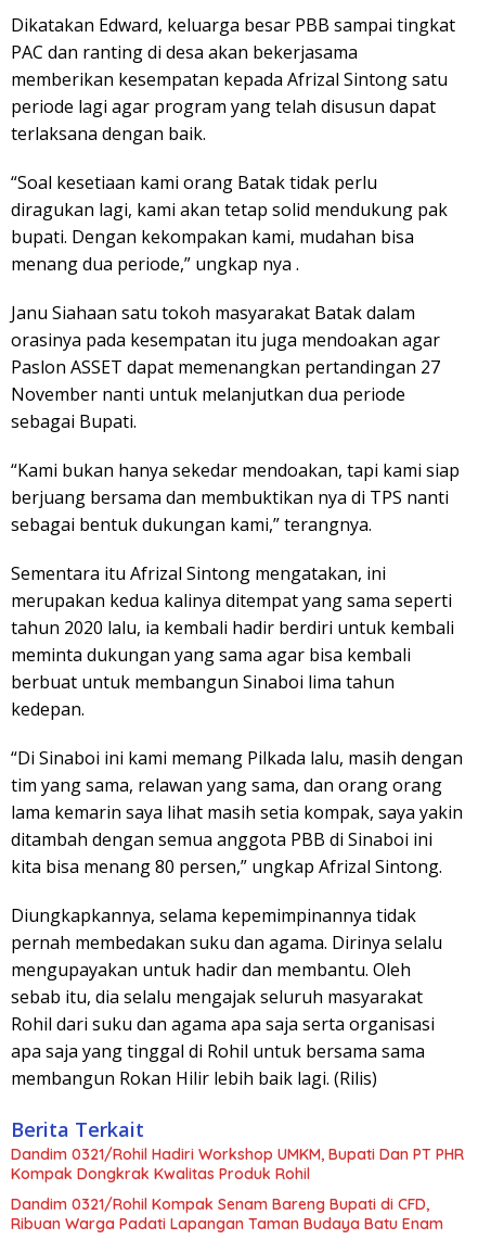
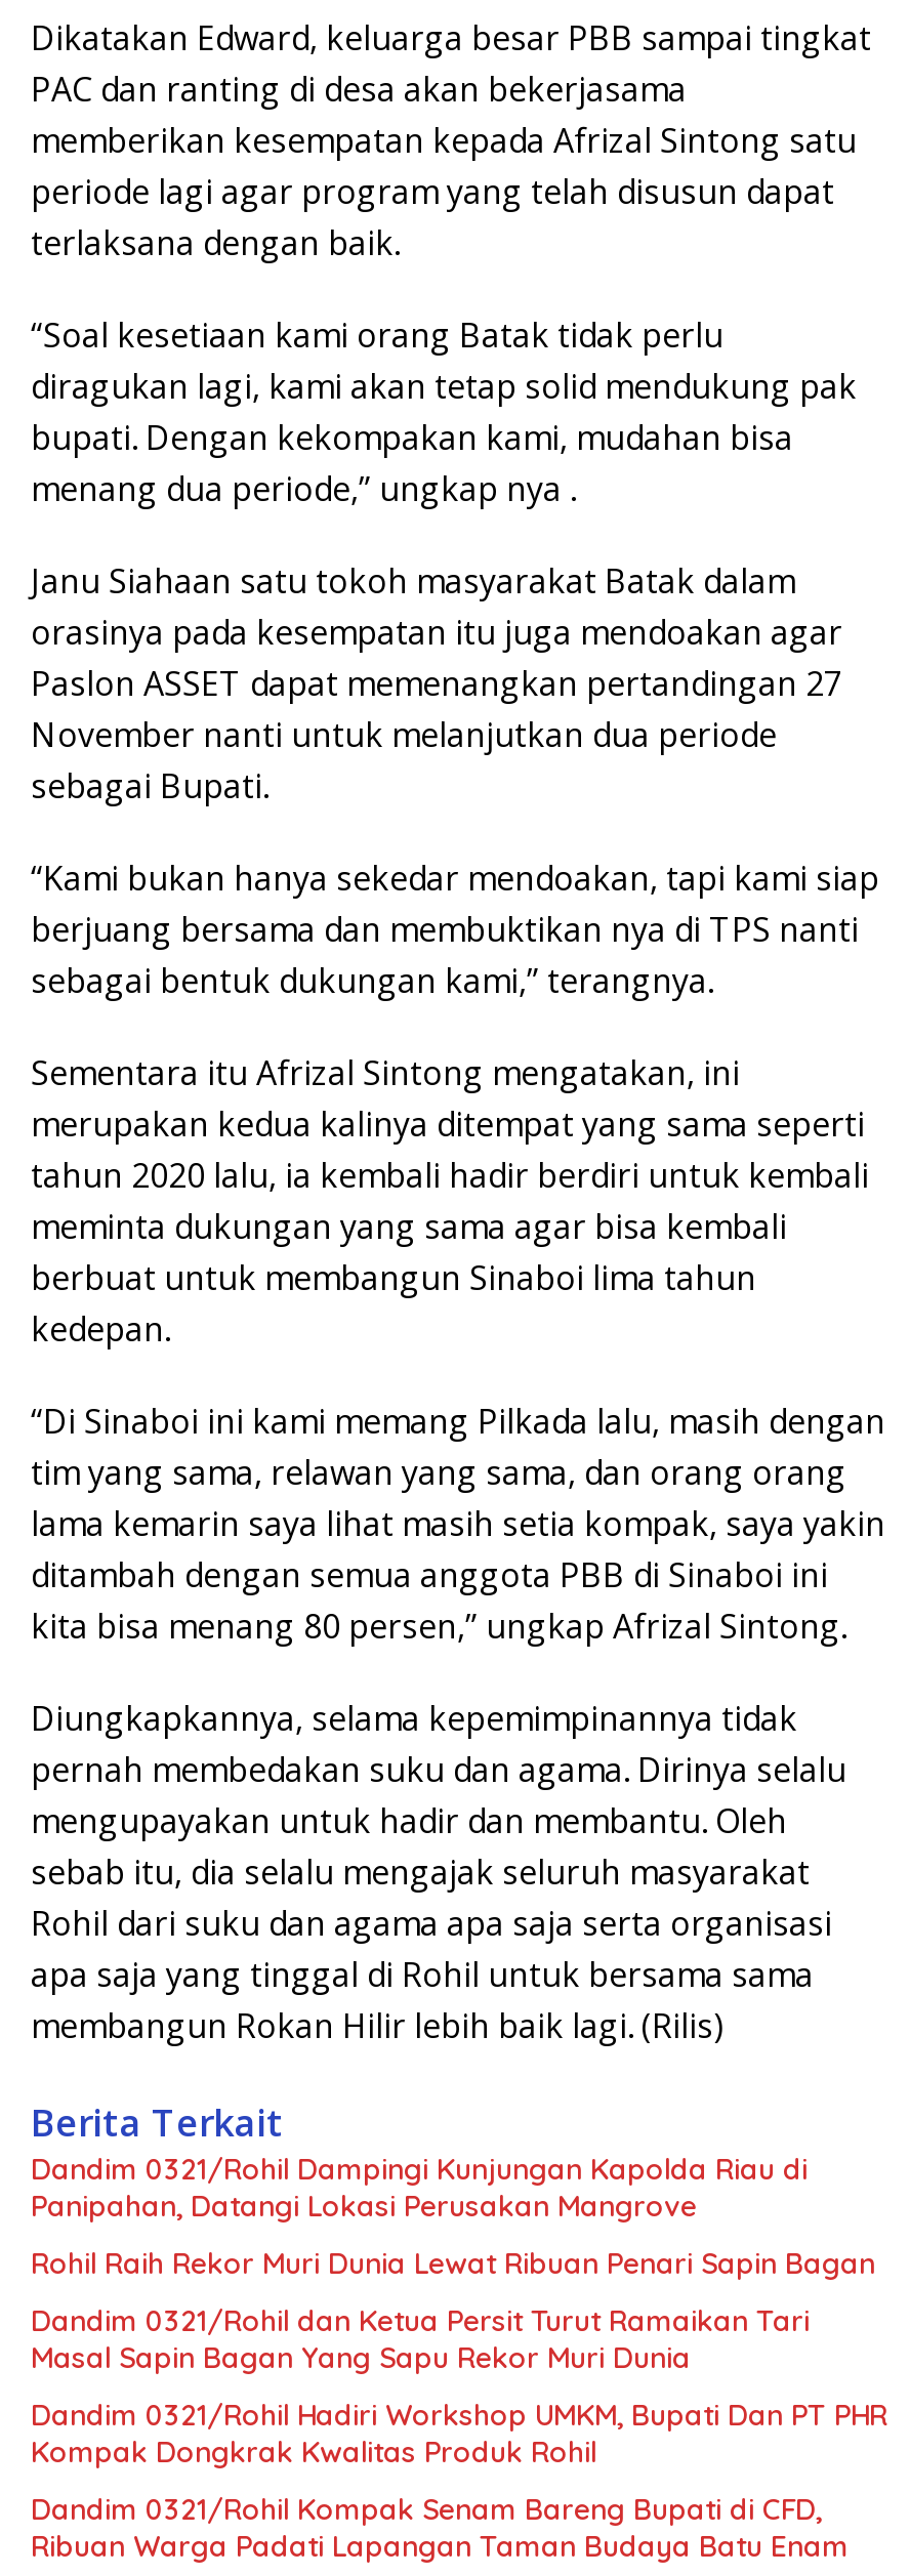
none -> [31,2151,875,2377] Dandim 0321/Rohil Dampingi Kunjungan Kapolda Riau di | Panipahan, Datangi Lokasi Perusakan Mangrove | Rohil Raih Rekor Muri Dunia Lewat Ribuan Penari Sapin Bagan | Dandim 0321/Rohil dan Ketua Persit Turut Ramaikan Tari | Masal Sapin Bagan Yang Sapu Rekor Muri Dunia

